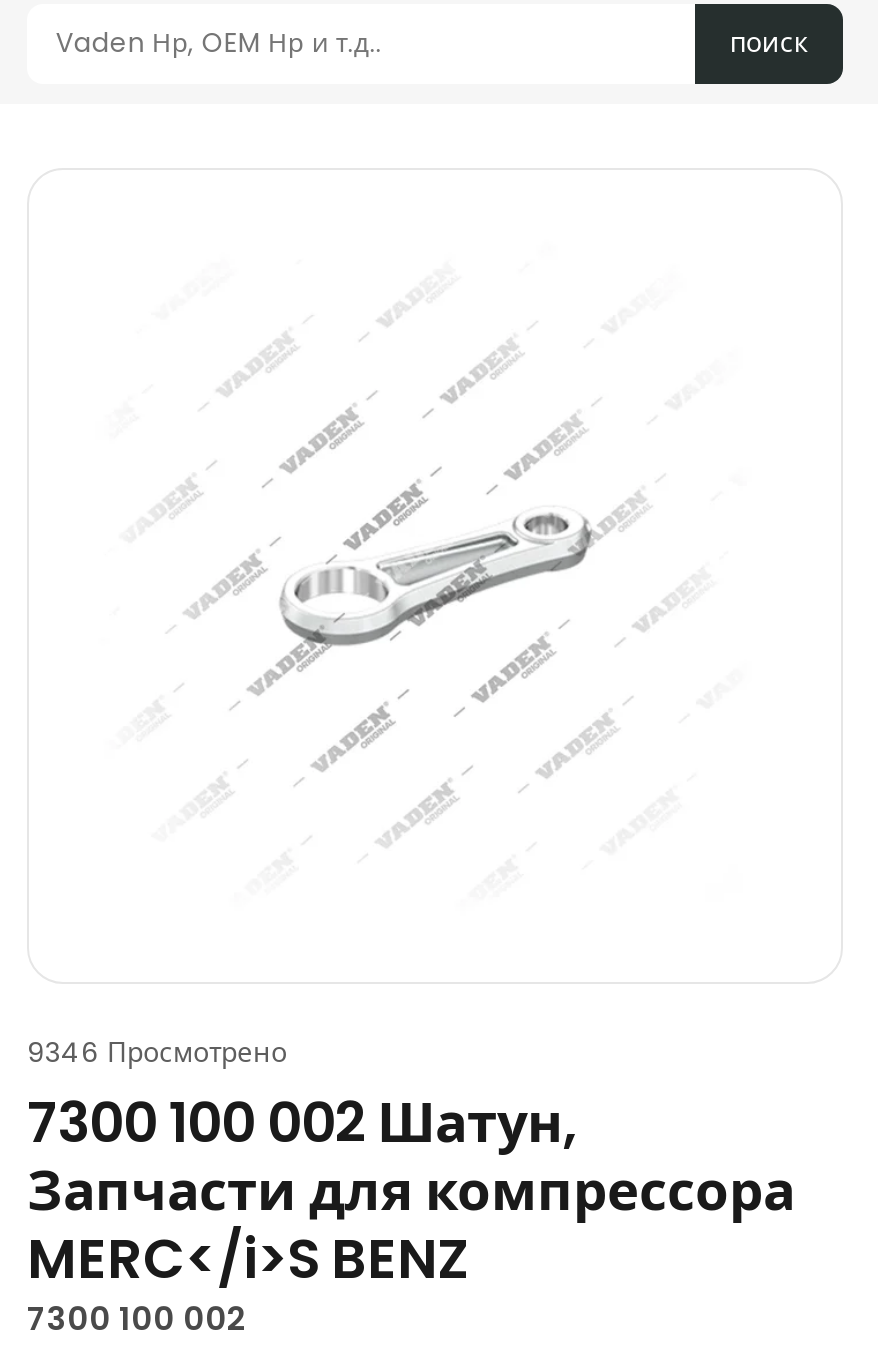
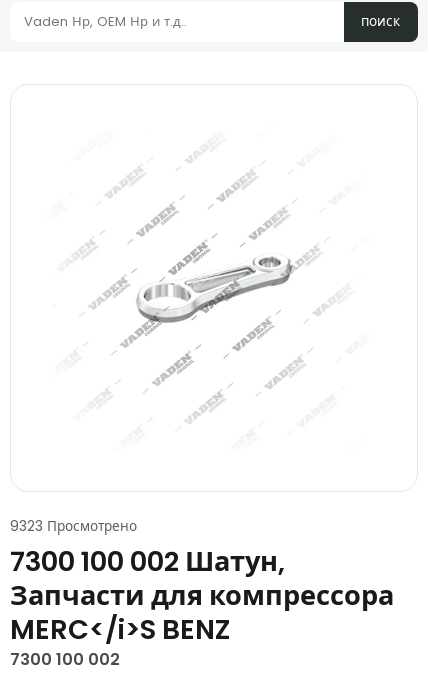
[27,1034,287,1072] 9346 Просмотрено -> [10,517,137,536] 9323 Просмотрено

